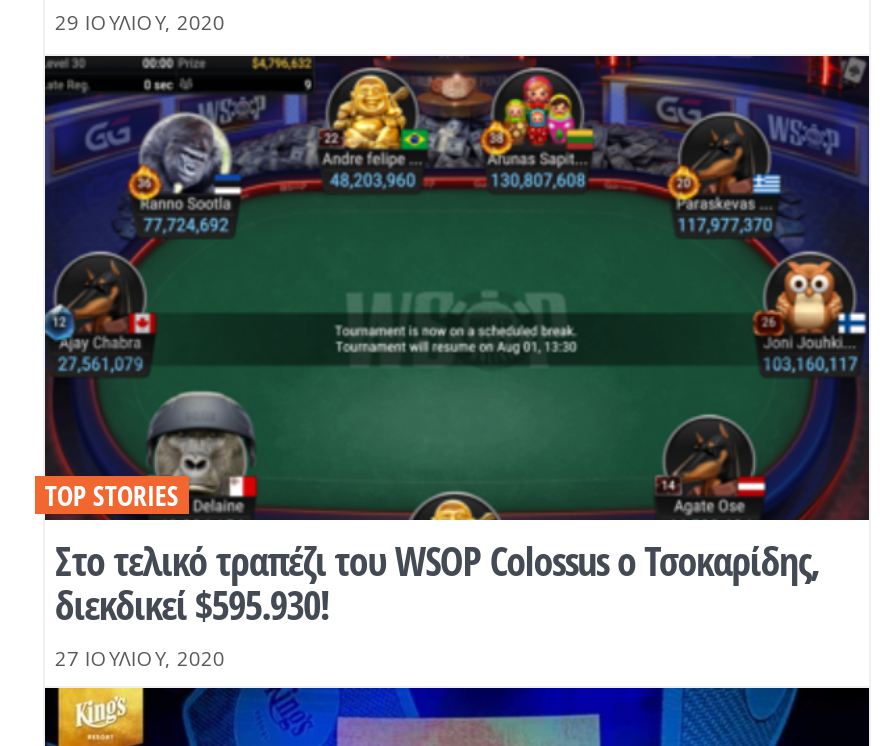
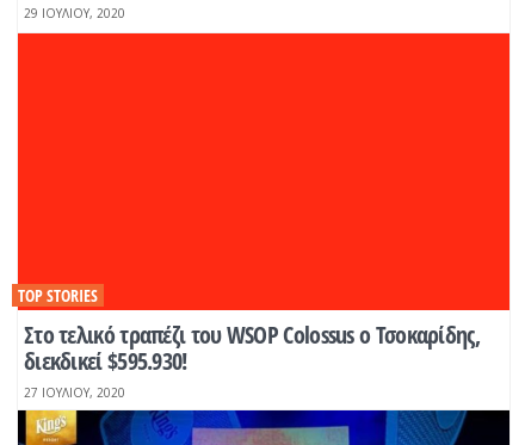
[43,54,871,522] [image] -> none

